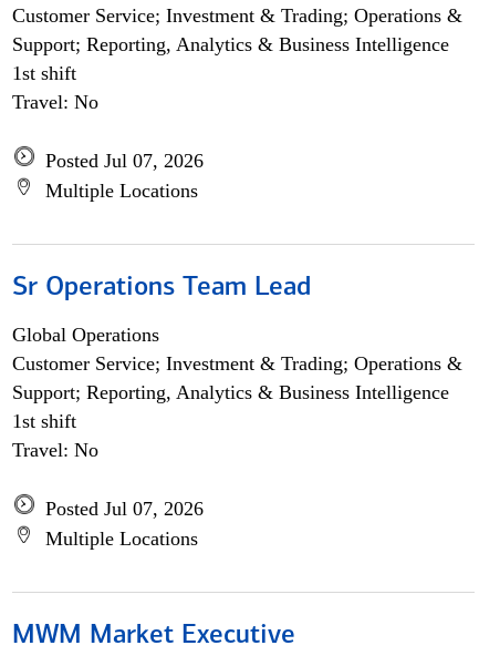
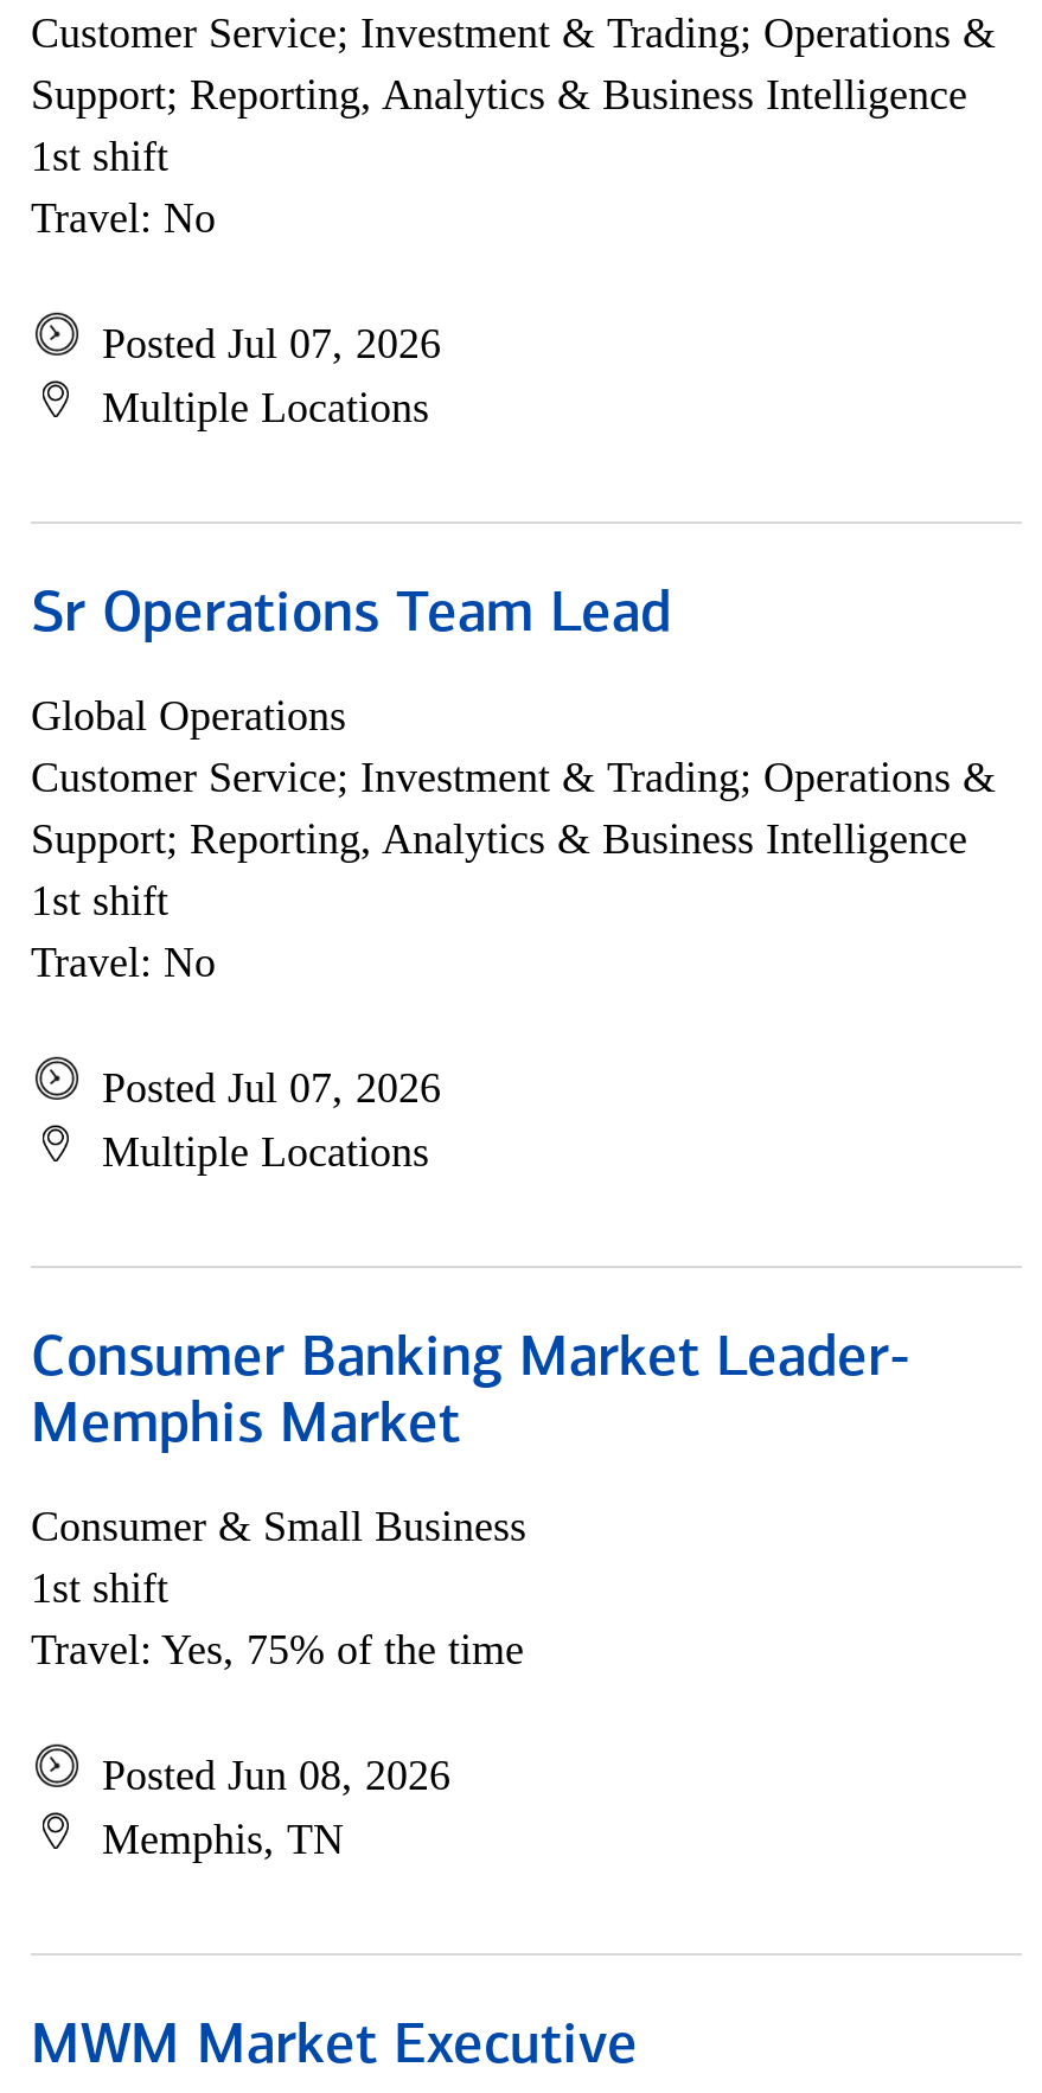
none -> [31,1332,910,1863] Consumer Banking Market Leader- | Memphis Market | Consumer & Small Business | 1st shift | Travel: Yes, 75% of the time | Posted Jun 08, 2026 | Memphis, TN

